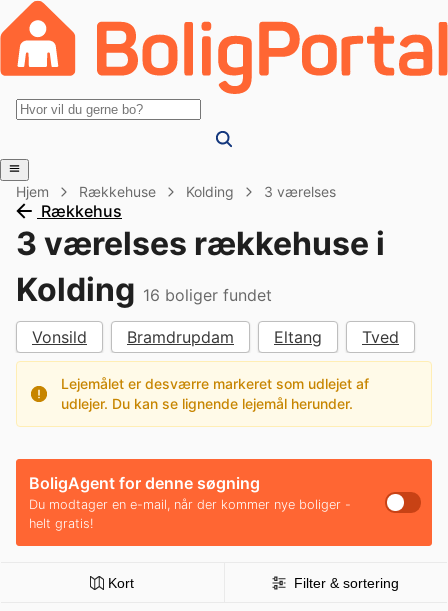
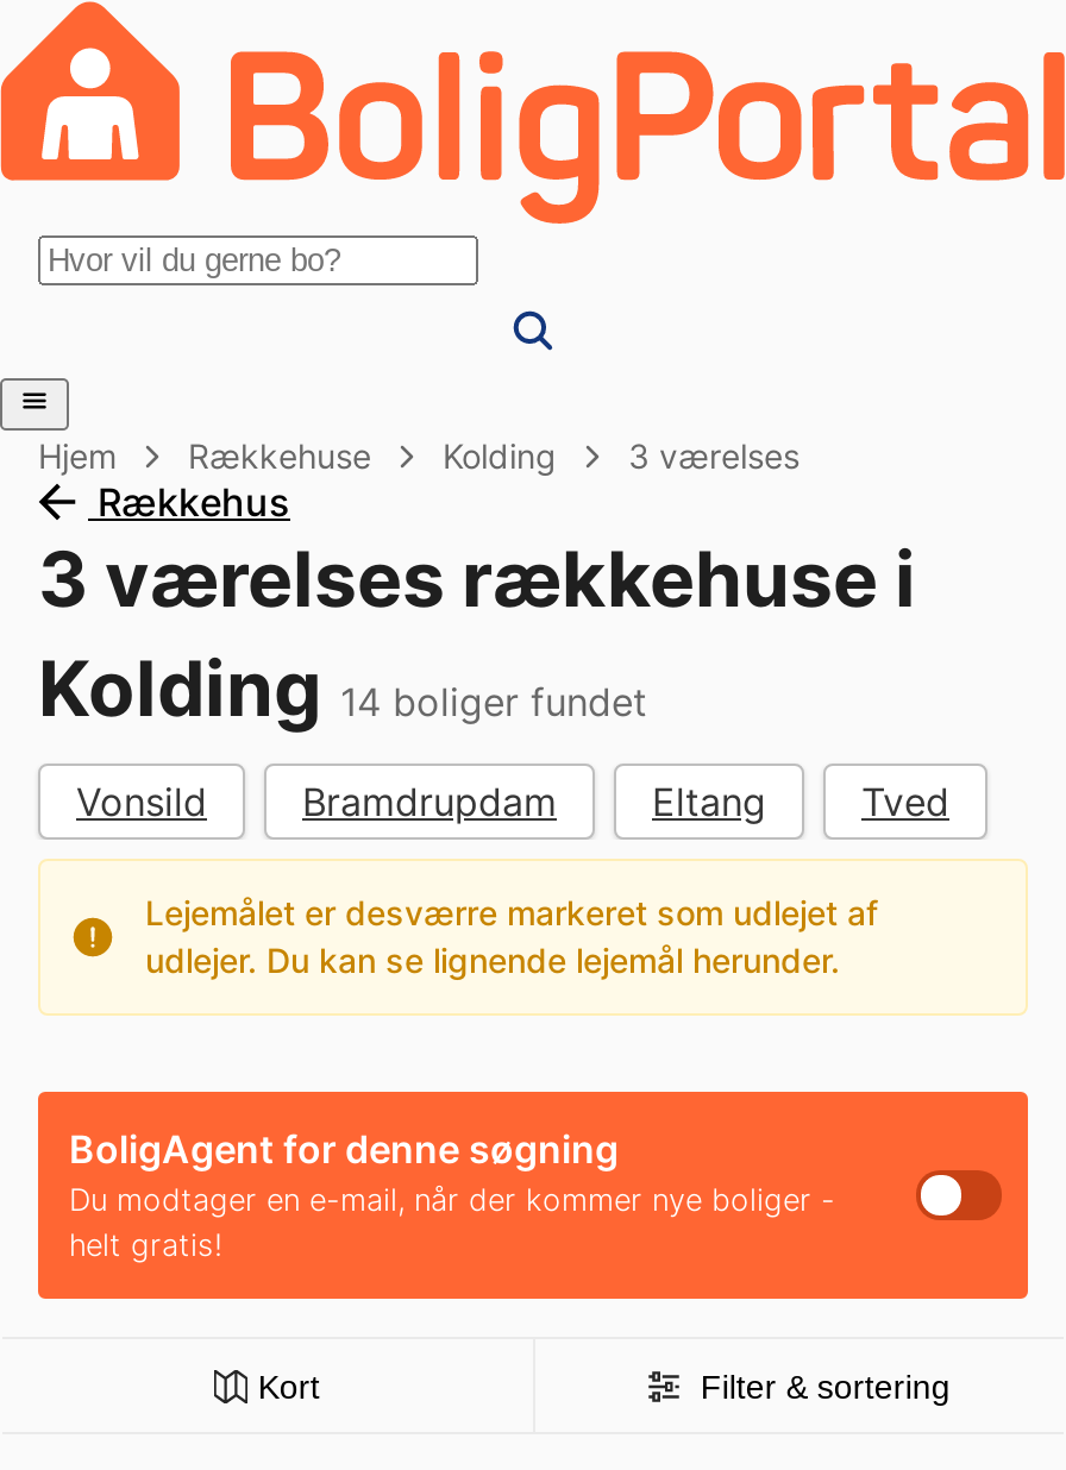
[16,270,272,309] Kolding 16 boliger fundet -> [38,642,647,735] Kolding 14 boliger fundet

